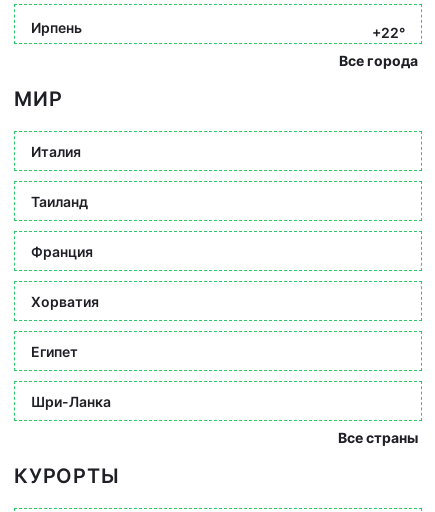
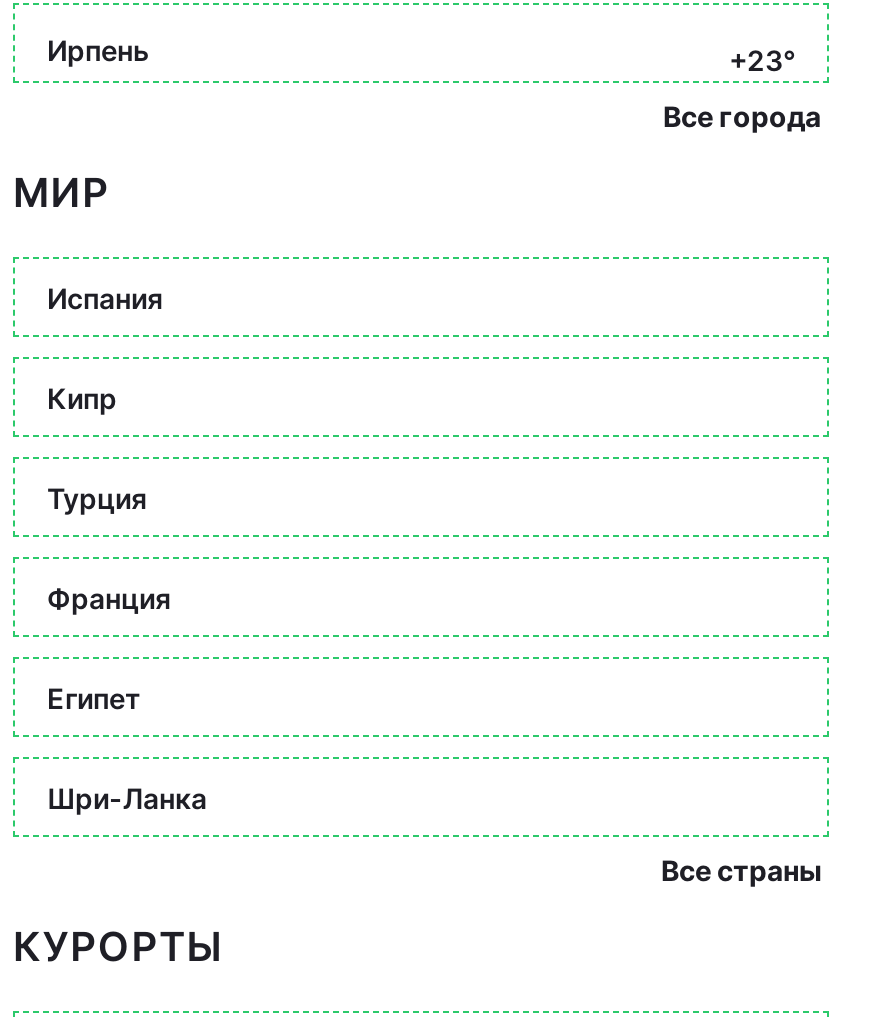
[372,24,405,41] +22° -> [729,43,795,77] +23°
[31,142,88,209] Италия | Таиланд -> [47,280,163,514] Испания | Кипр | Турция
moved [31,242,93,259] -> [47,580,171,614]: Франция
[31,292,99,309] Хорватия -> none

